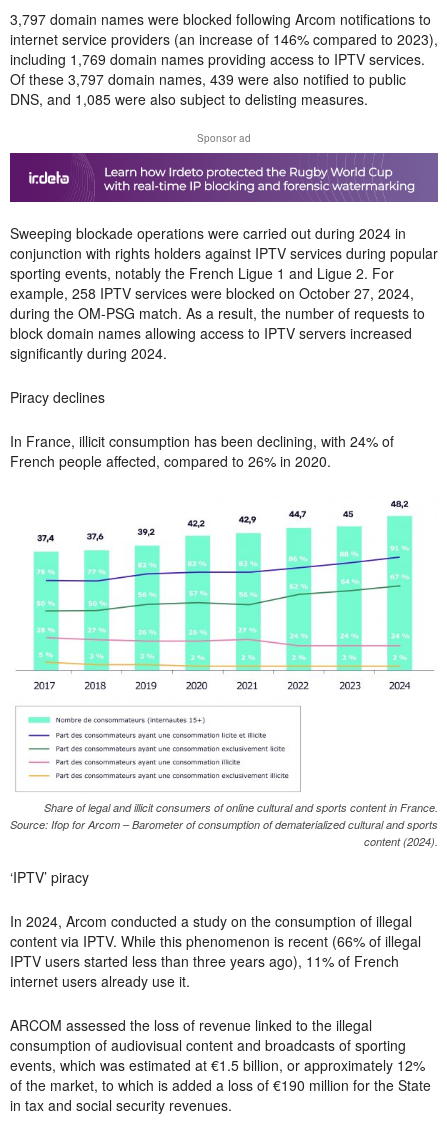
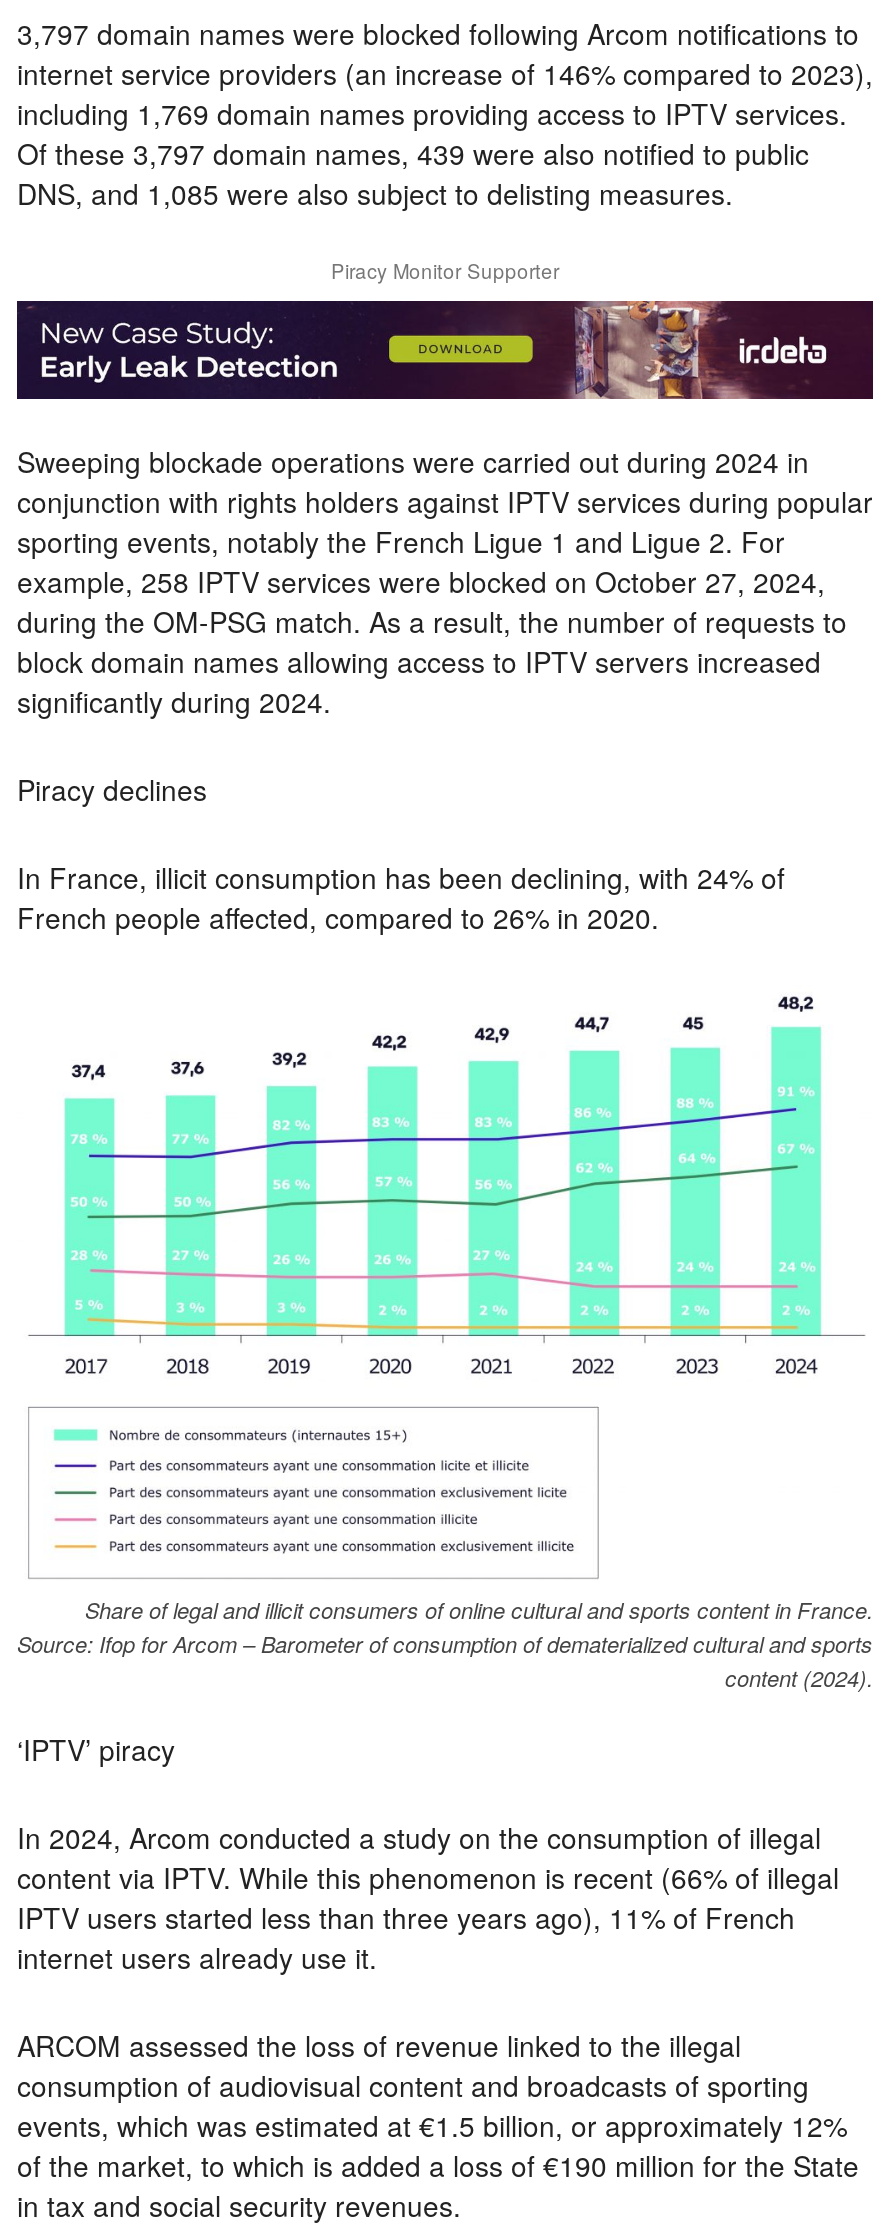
[197,131,251,145] Sponsor ad -> [331,257,559,285] Piracy Monitor Supporter
[10,152,439,203] [image] -> [17,299,875,401] [image]

